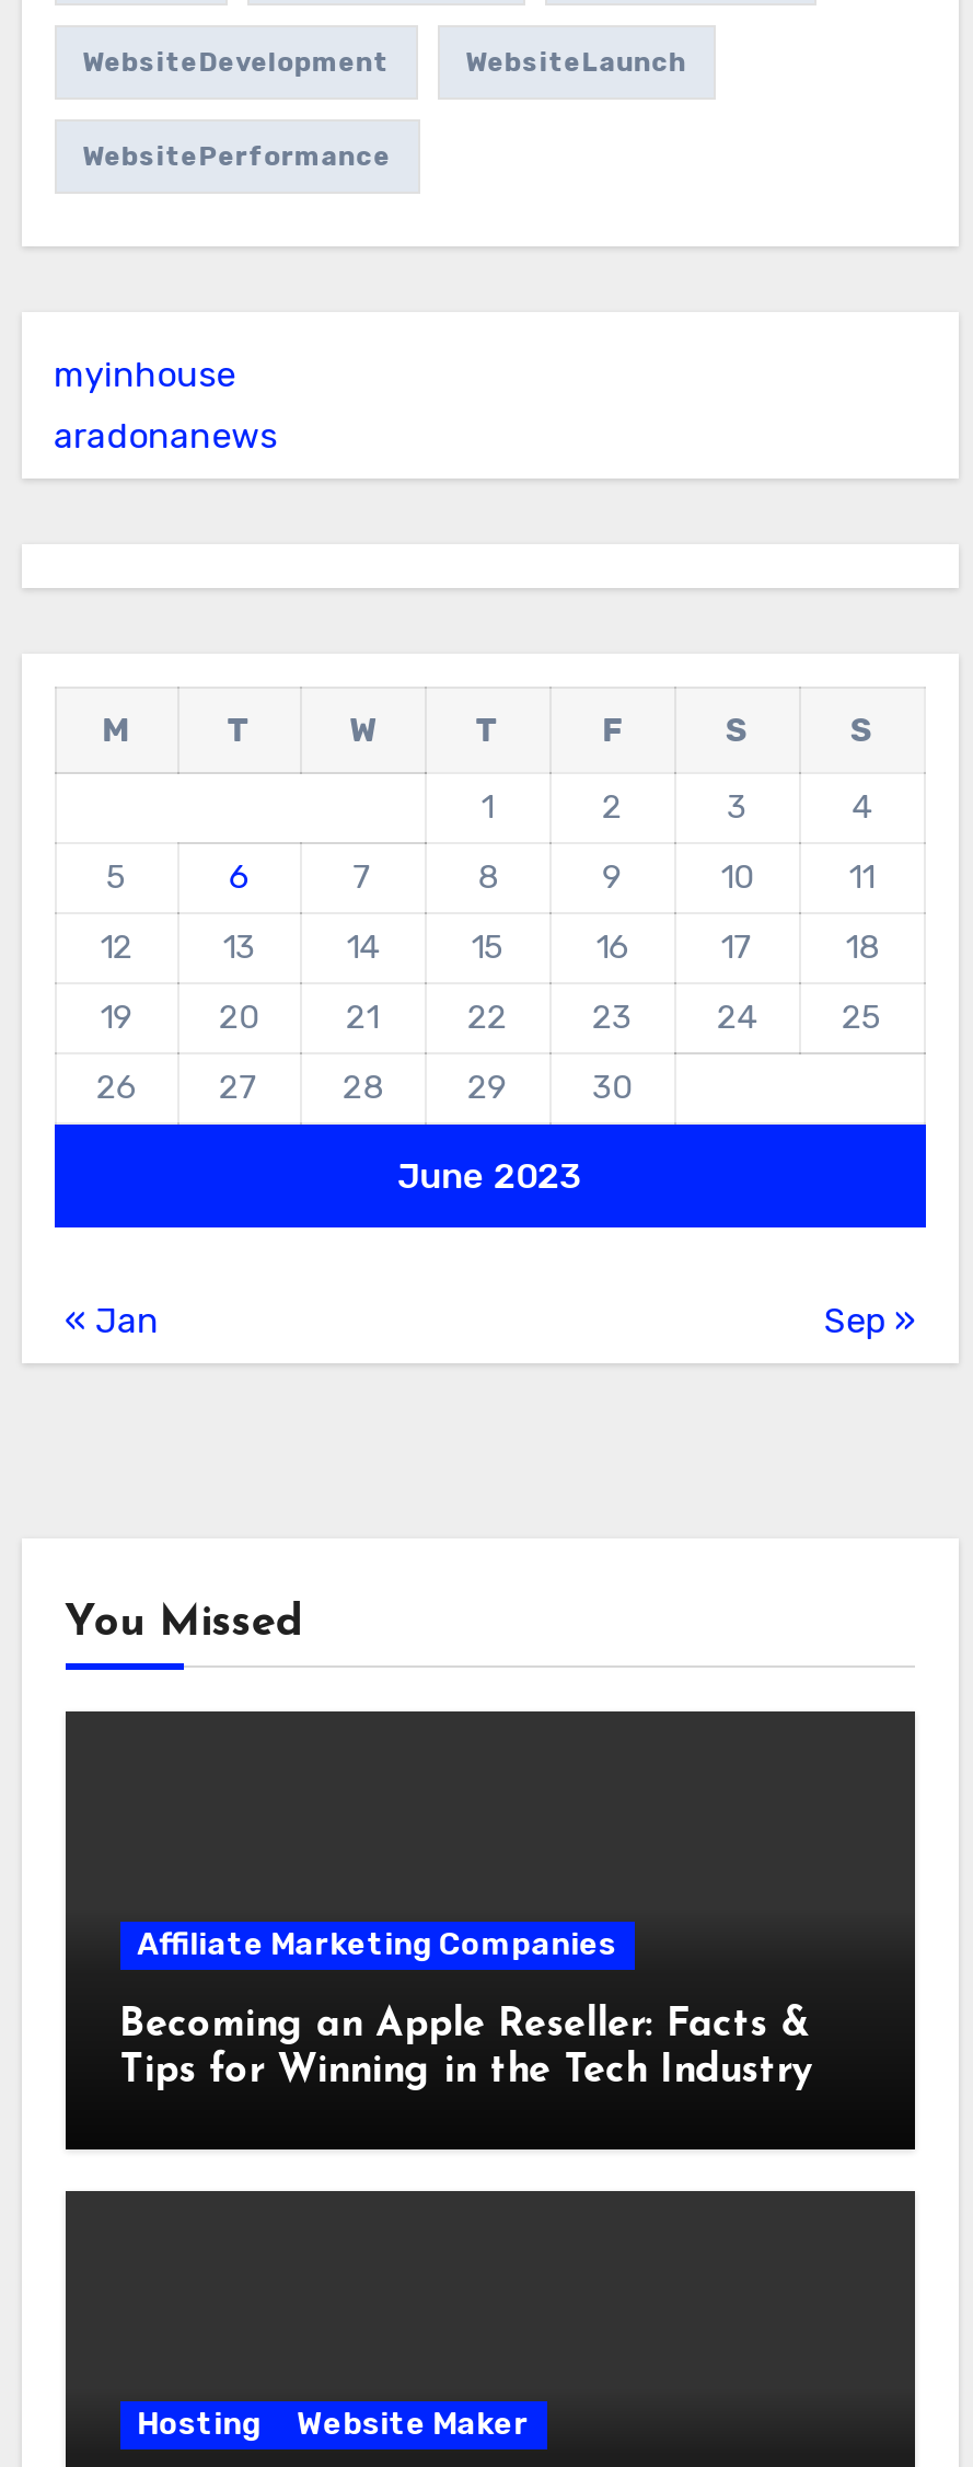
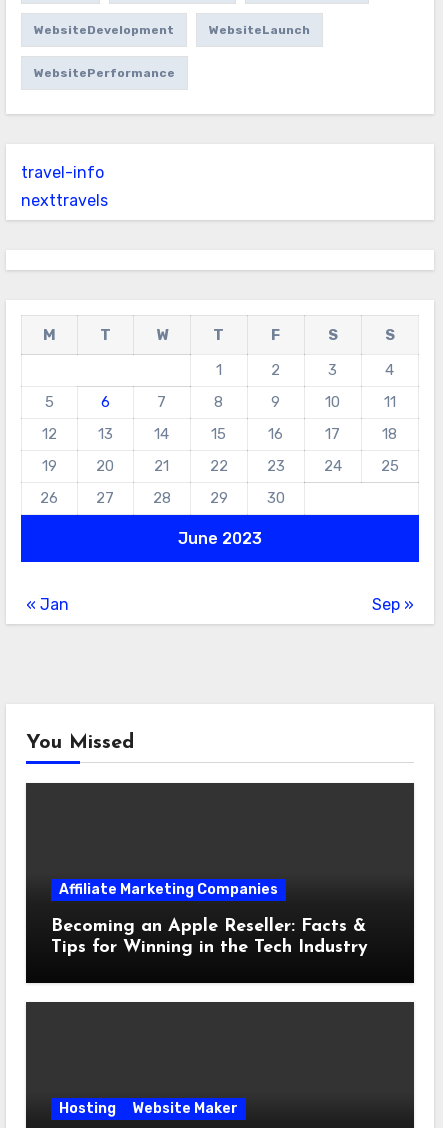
[54,354,236,396] myinhouse -> [21,163,104,182] travel-info
[54,415,277,457] aradonanews -> [21,191,108,210] nexttravels

